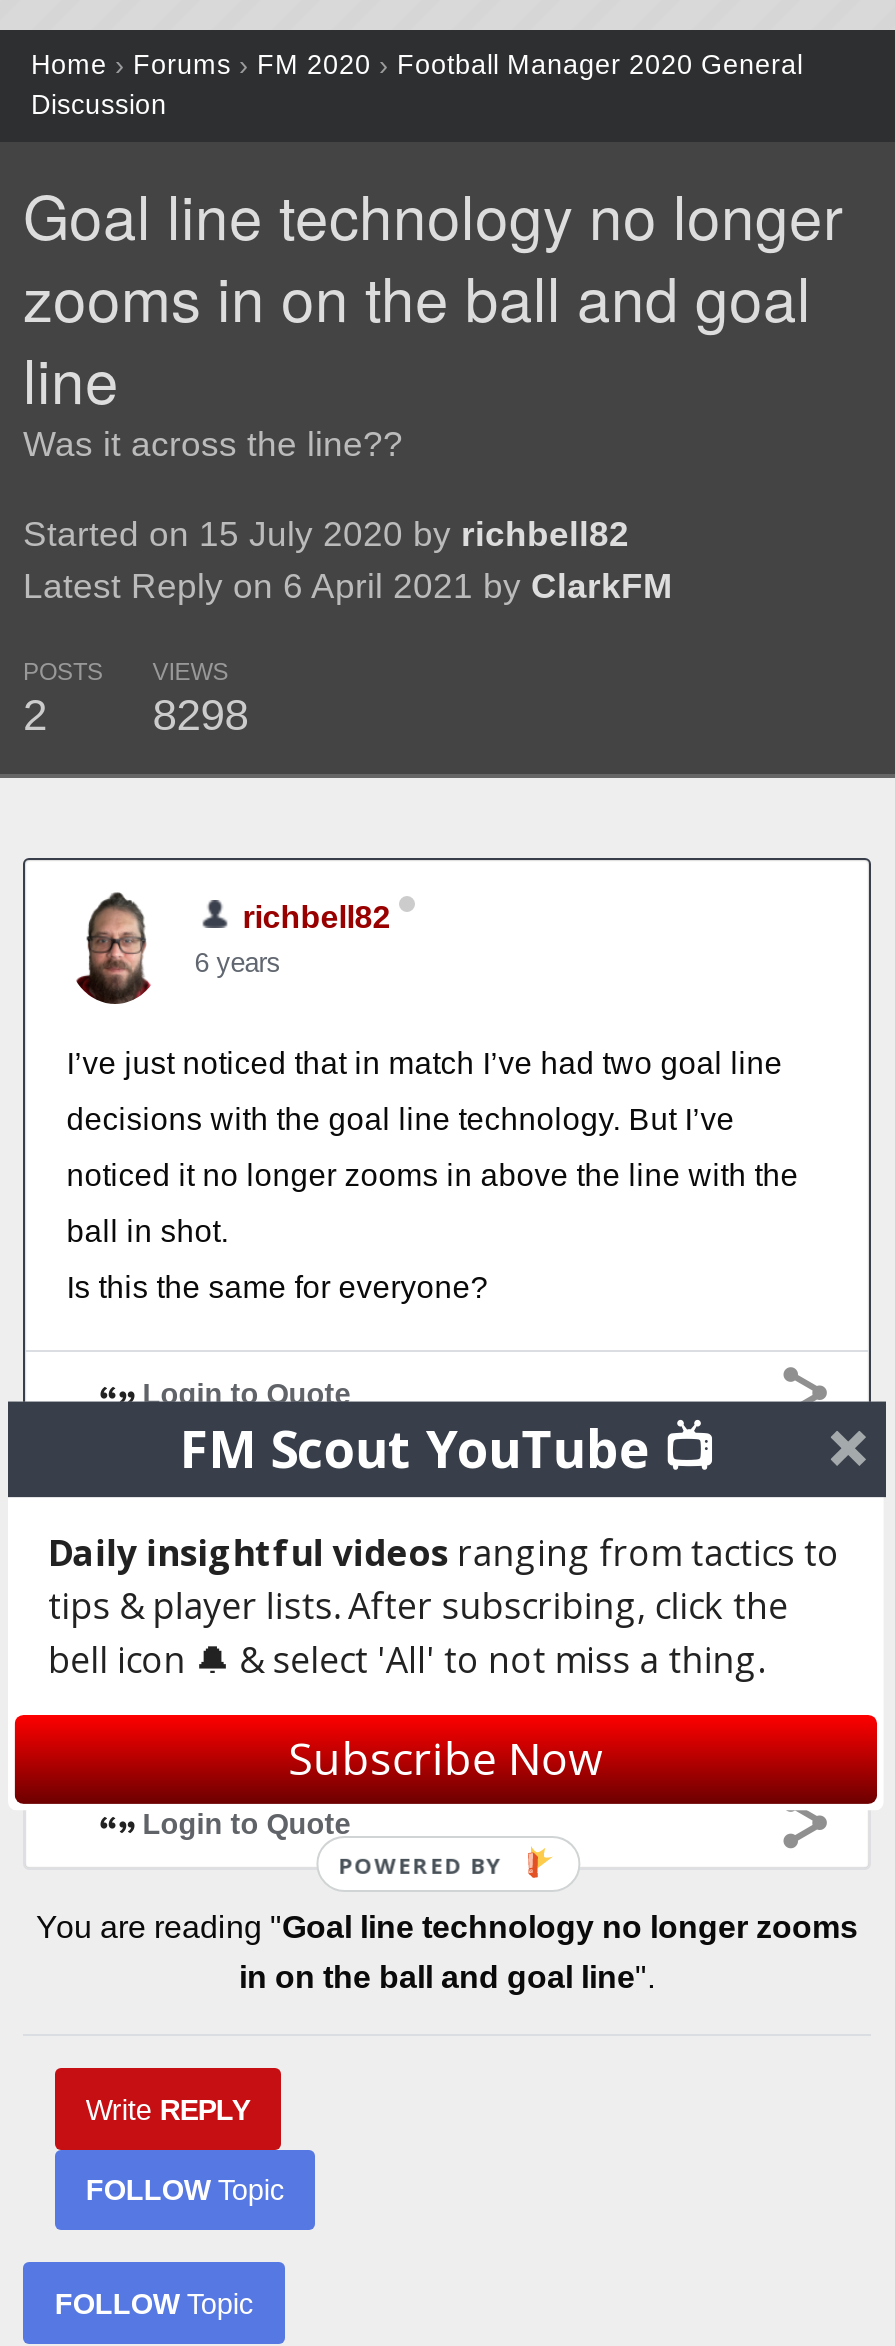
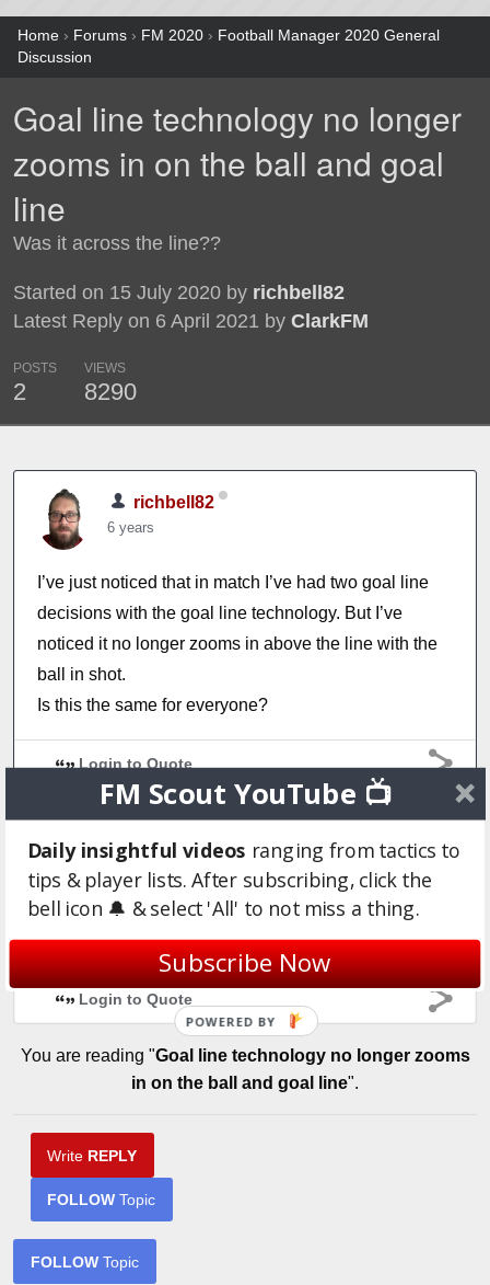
[153,690,249,740] 8298 -> [84,378,136,405] 8290

